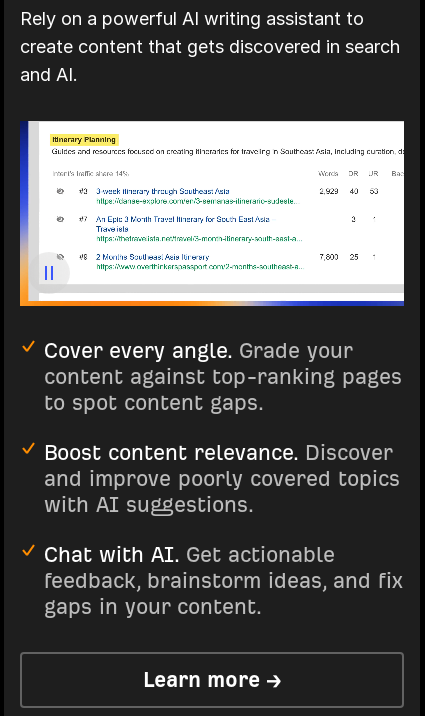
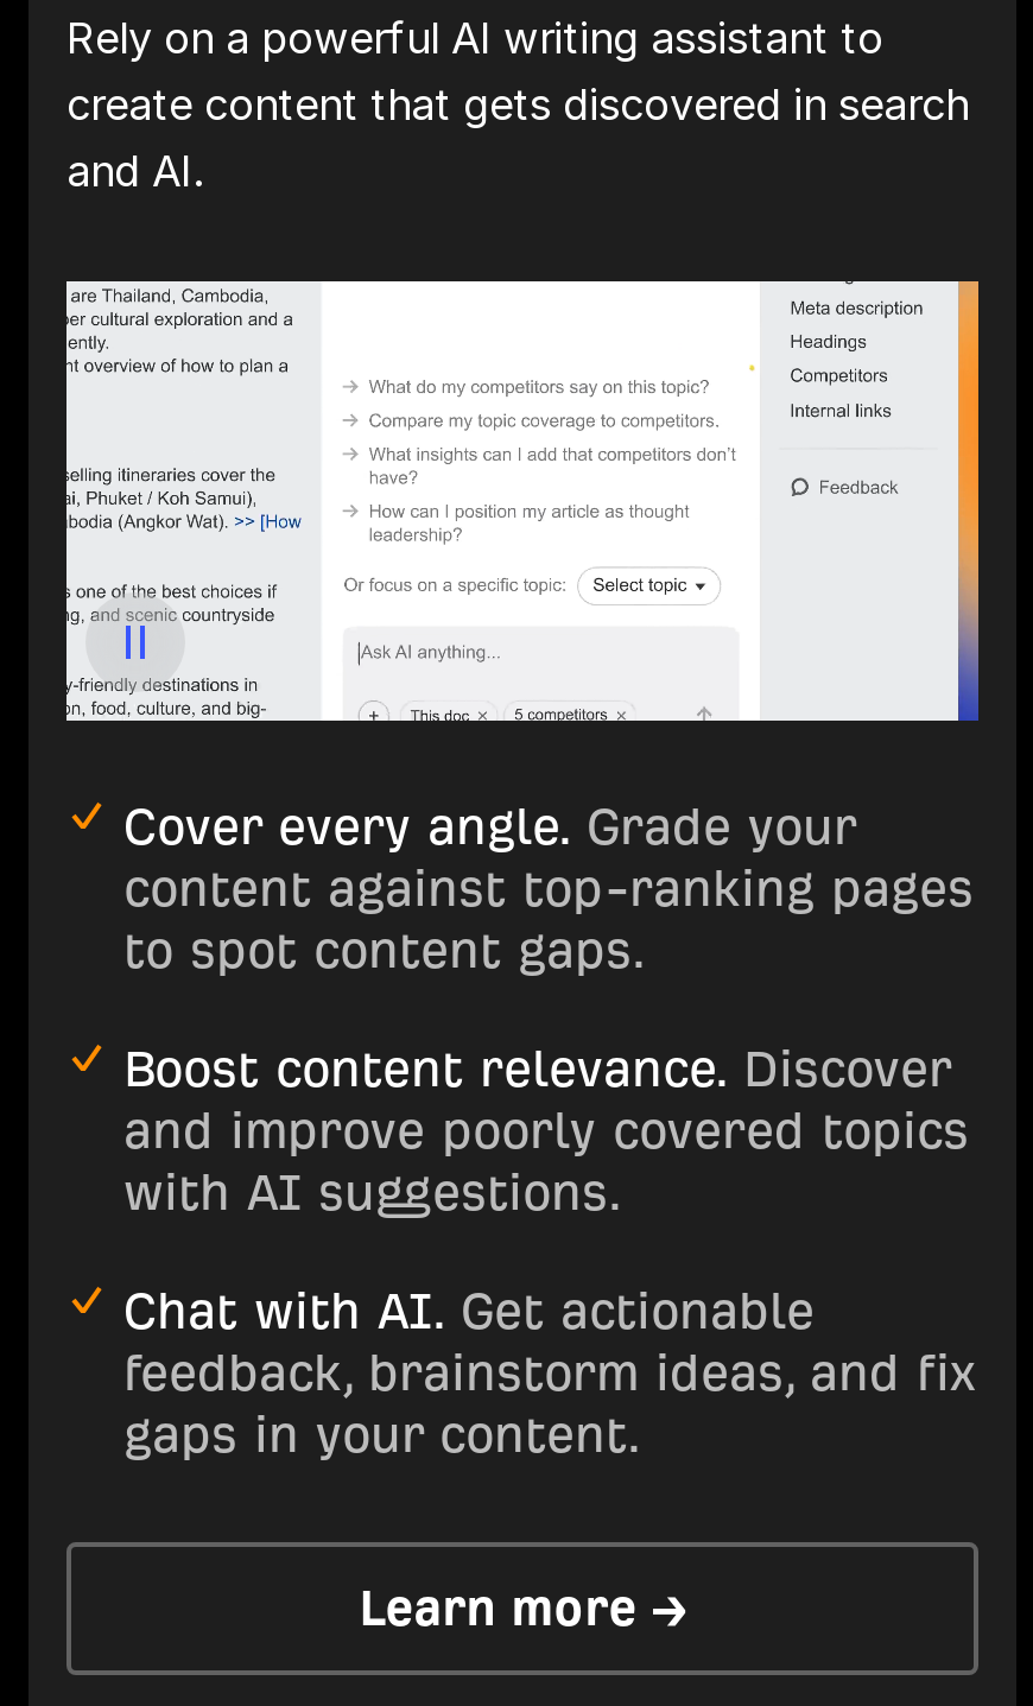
[19,120,405,307] [image] -> [64,279,981,723] [image]

